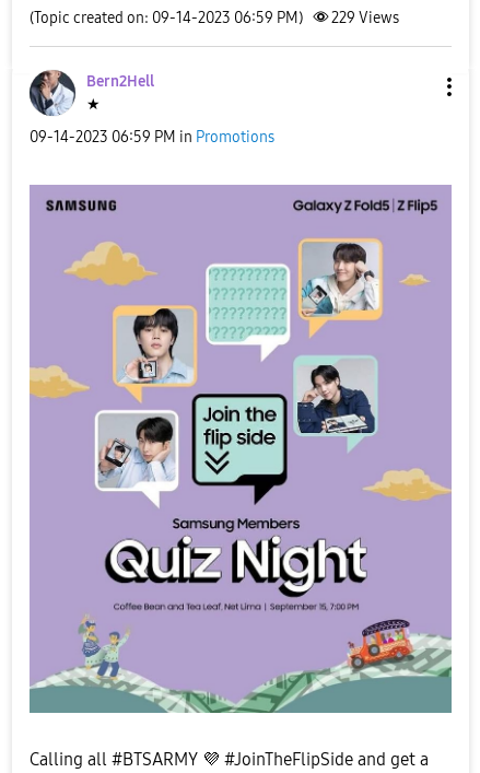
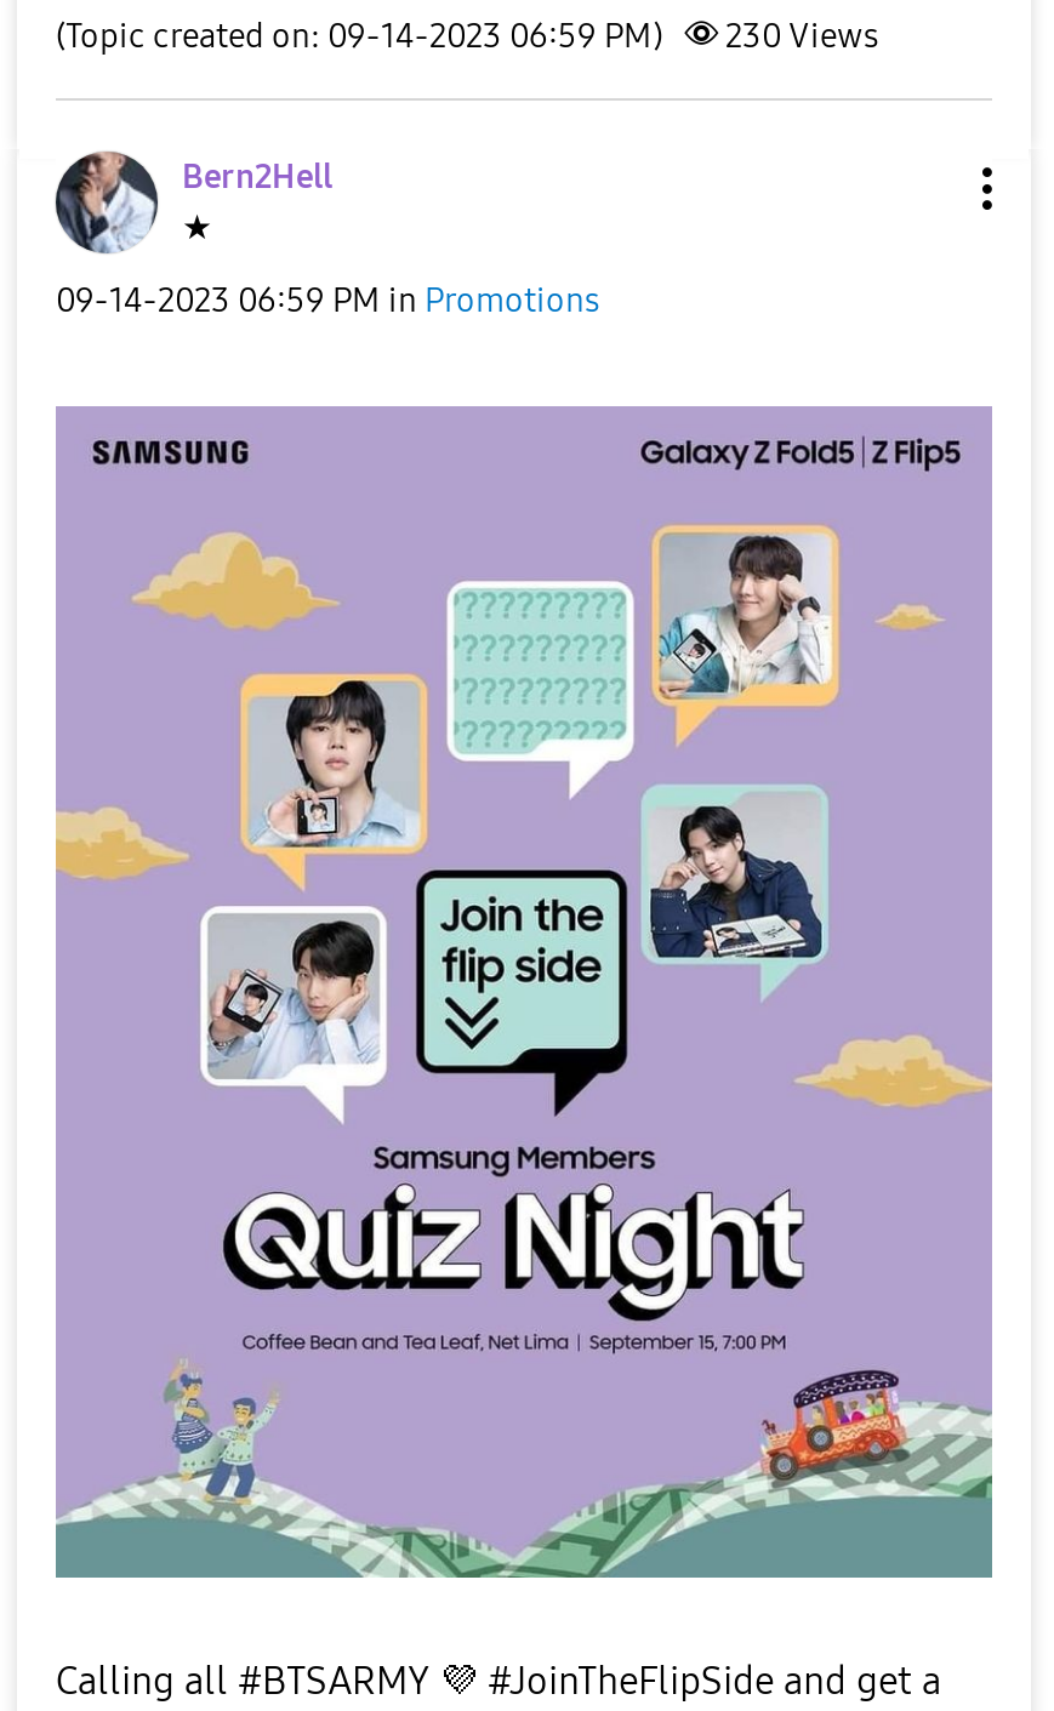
[30,9,399,27] (Topic created on: 09-14-2023 06:59 PM) 229 Views -> [56,16,878,57] (Topic created on: 09-14-2023 06:59 PM) 230 Views

